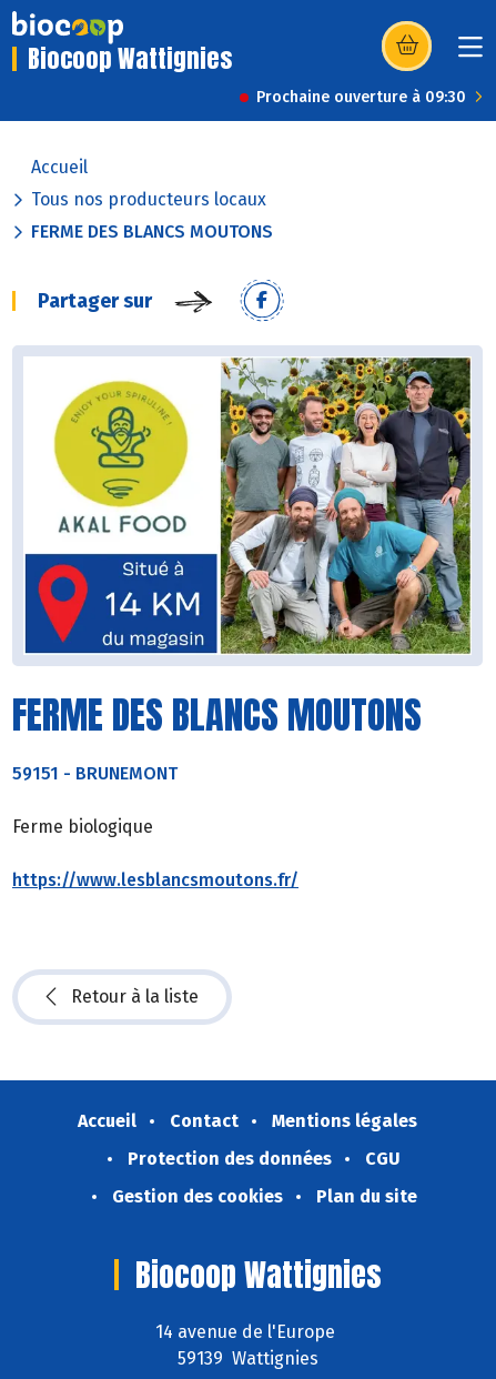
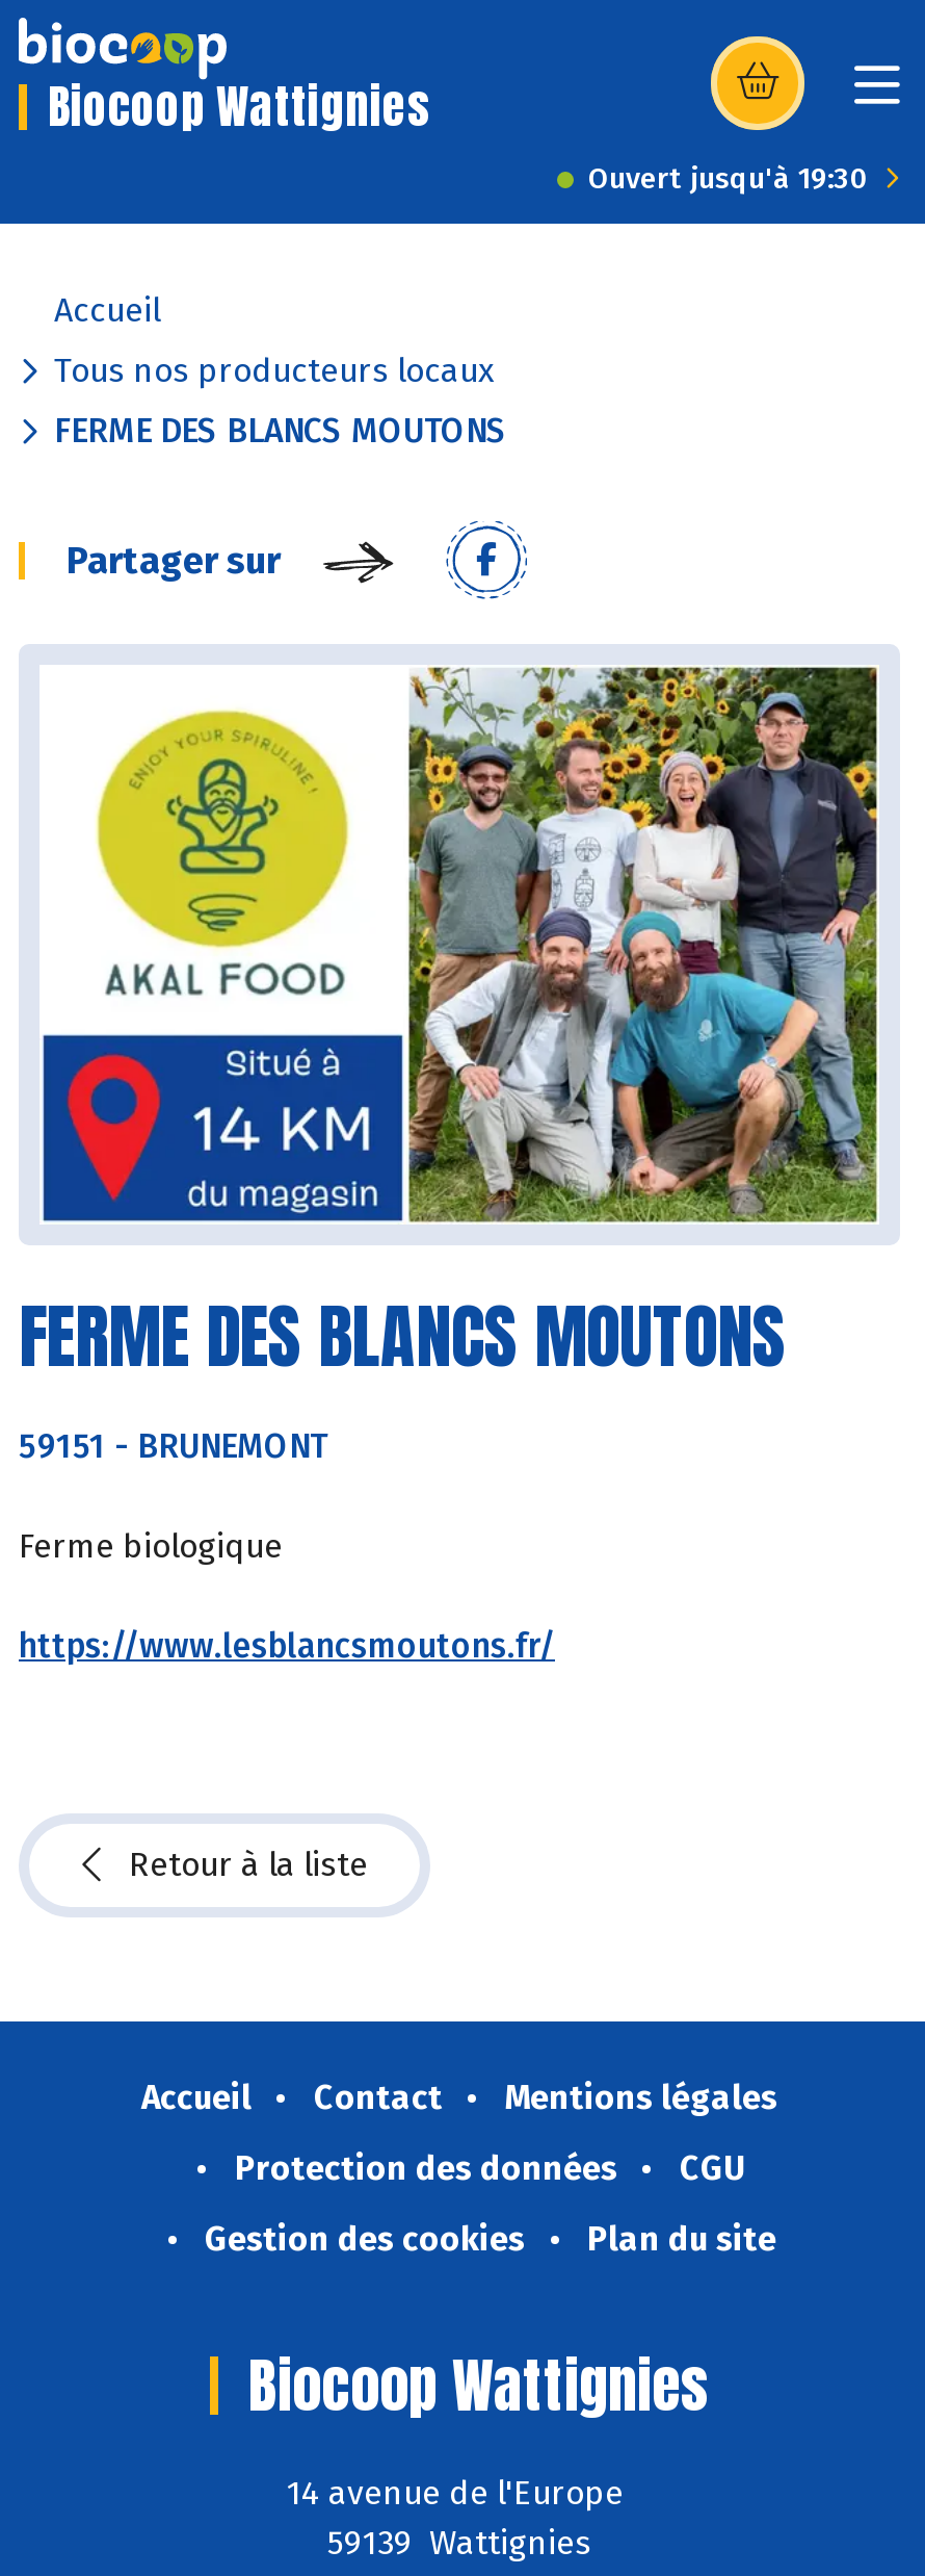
[256,88,466,107] Prochaine ouverture à 09:30 -> [588,161,869,197] Ouvert jusqu'à 19:30

